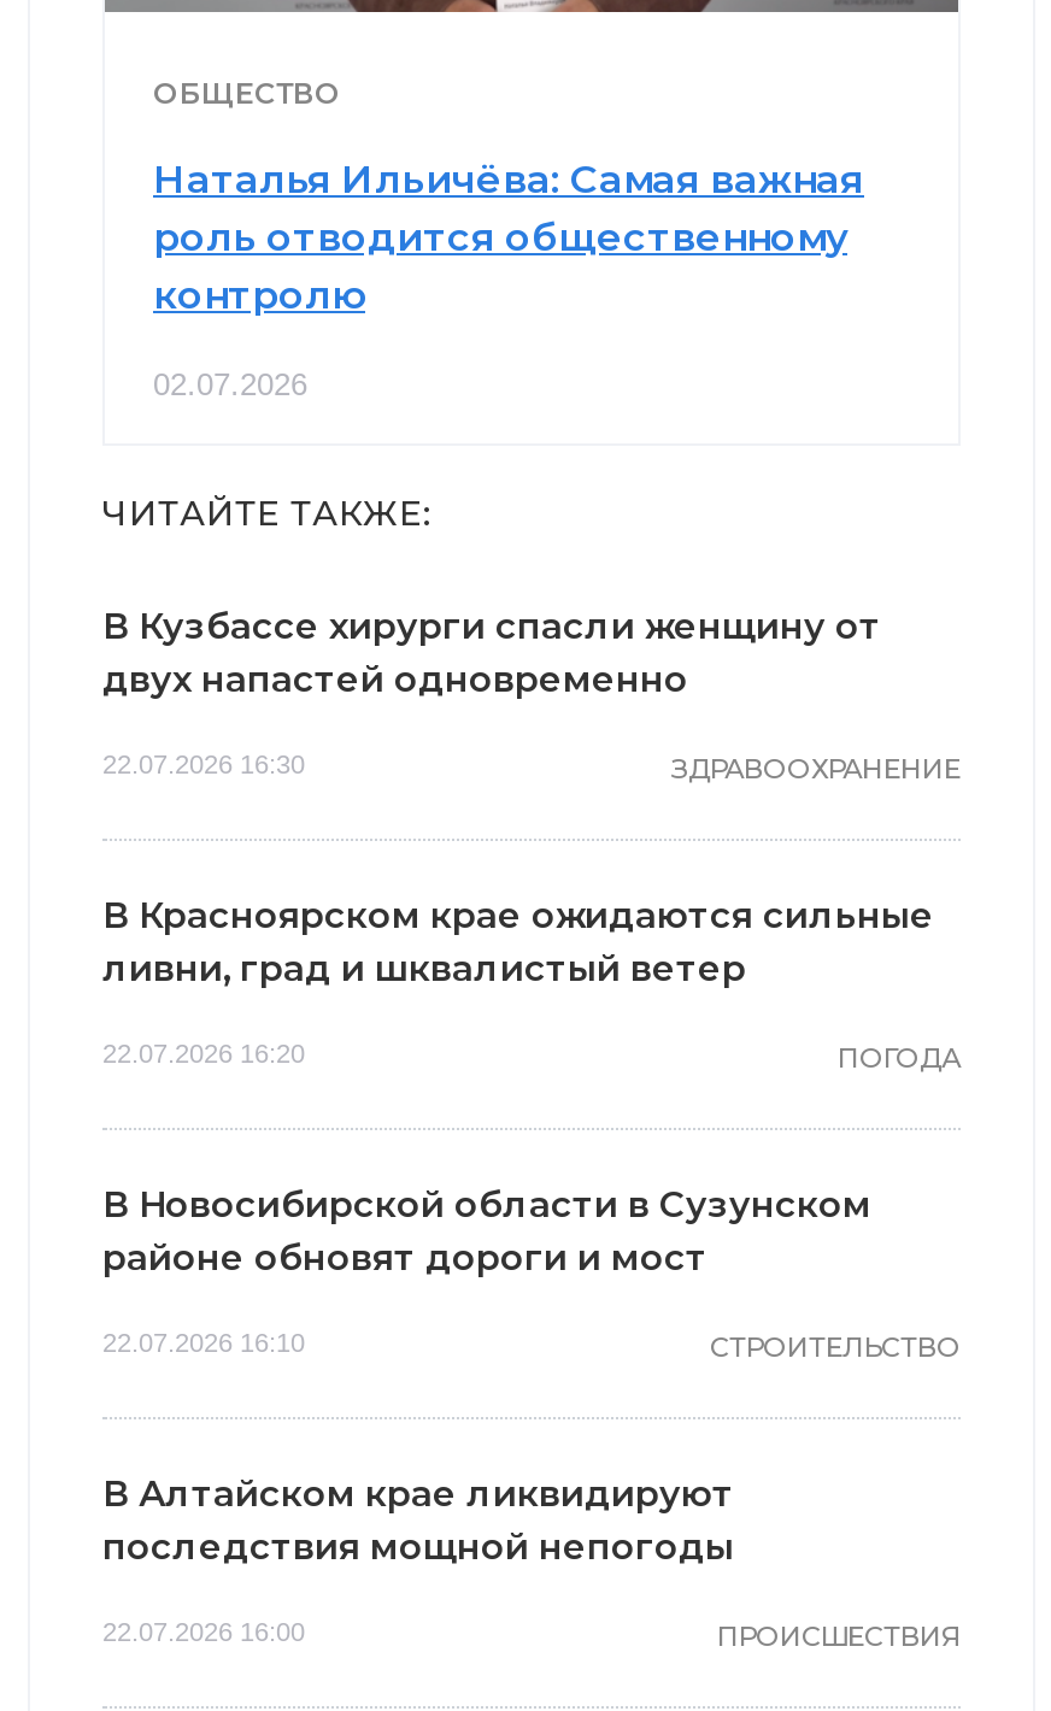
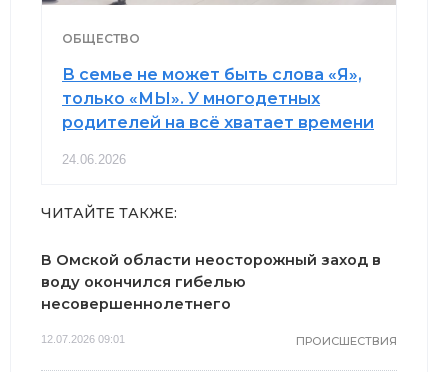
[153,156,864,318] Наталья Ильичёва: Самая важная | роль отводится общественному | контролю -> [62,65,374,132] В семье не может быть слова «Я», | только «МЫ». У многодетных | родителей на всё хватает времени
[153,366,307,402] 02.07.2026 -> [62,152,126,167] 24.06.2026
[102,604,961,1645] В Кузбассе хирурги спасли женщину от | двух напастей одновременно | 22.07.2026 16:30 | ЗДРАВООХРАНЕНИЕ | В Красноярском крае ожидаются сильные | ливни, град и шквалистый ветер | 22.07.2026 16:20 | ПОГОДА | В Новосибирской области в Сузунском | районе обновят дороги и мост | 22.07.2026 16:10 | СТРОИТЕЛЬСТВО | В Алтайском крае ликвидируют | последствия мощной непогоды | 22.07.2026 16:00 -> [41,251,381,345] В Омской области неосторожный заход в | воду окончился гибелью | несовершеннолетнего | 12.07.2026 09:01

